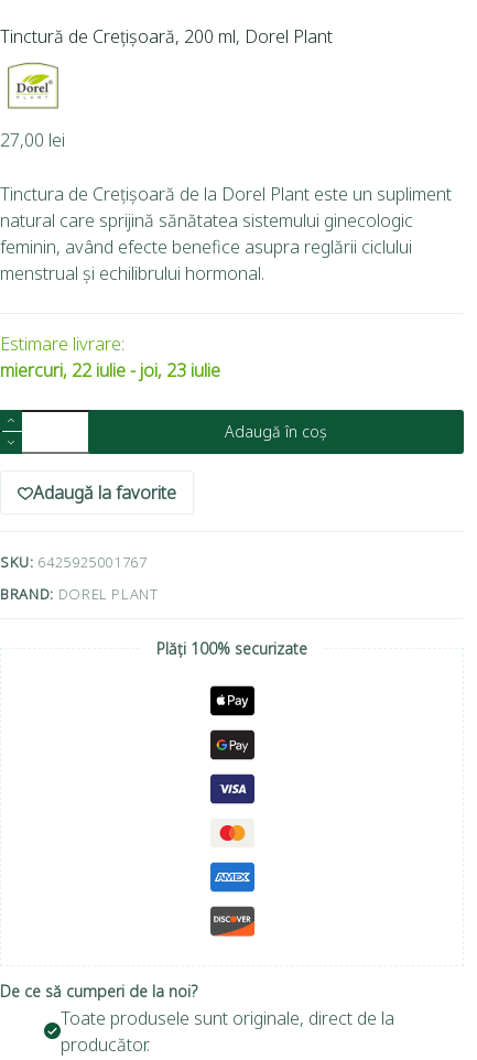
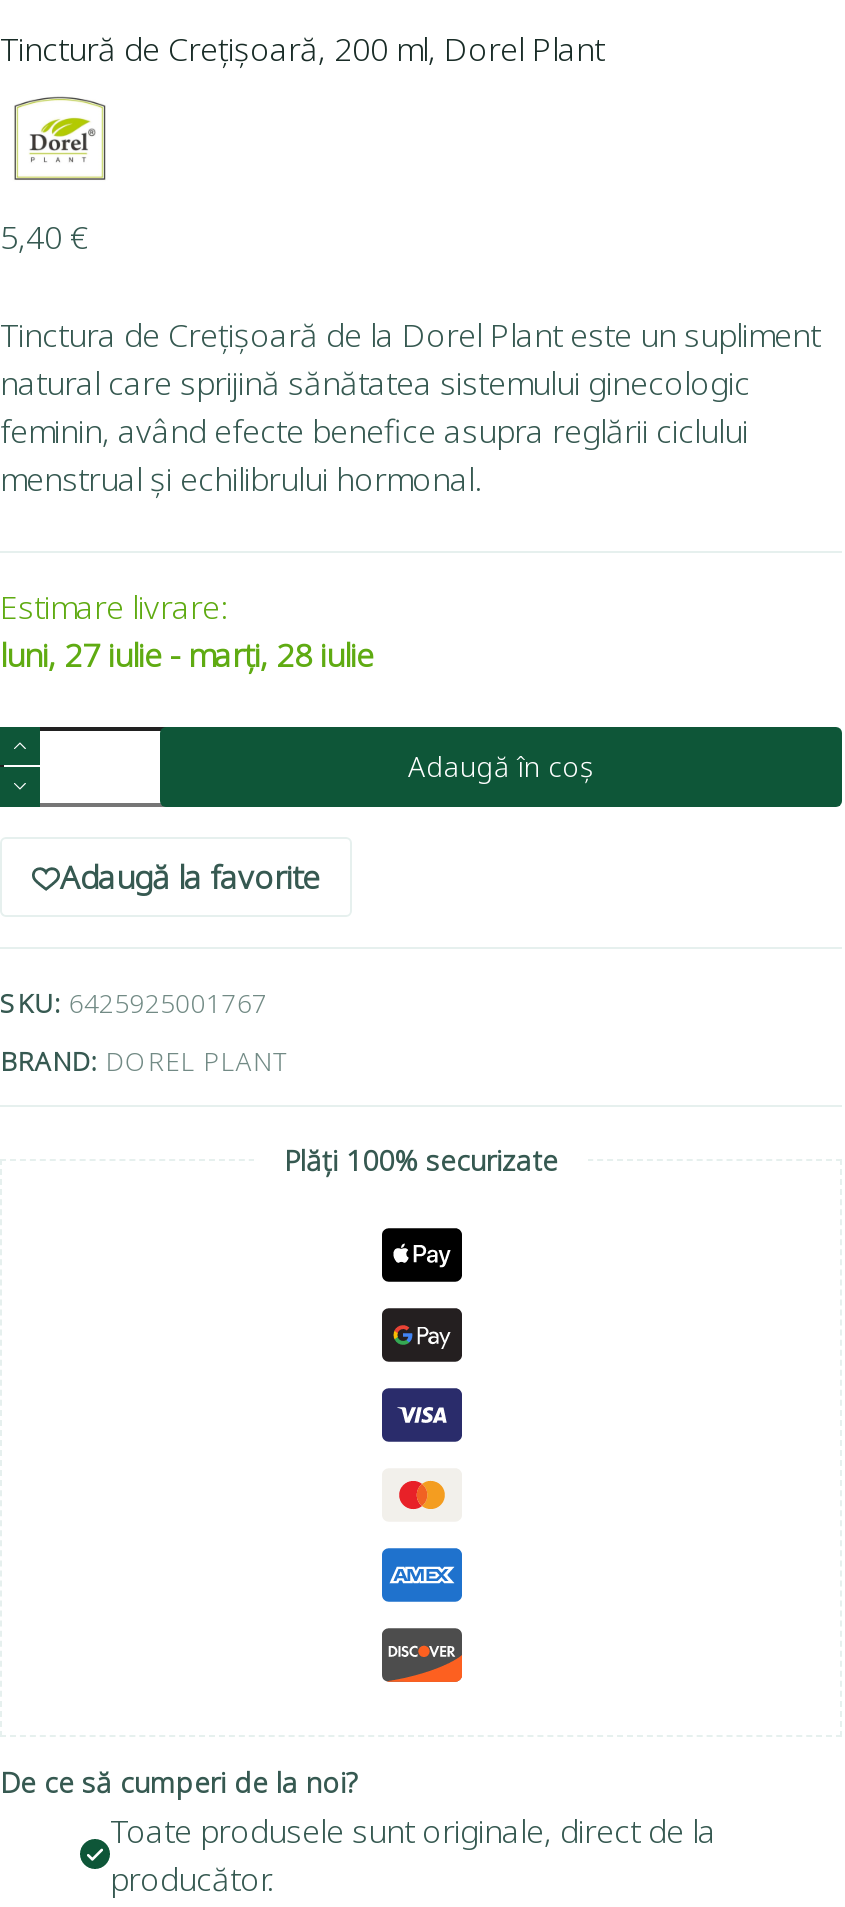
[0,128,65,152] 27,00 lei -> [0,215,88,259] 5,40 €
[0,358,220,382] miercuri, 22 iulie - joi, 23 iulie -> [0,633,374,677] luni, 27 iulie - marți, 28 iulie

